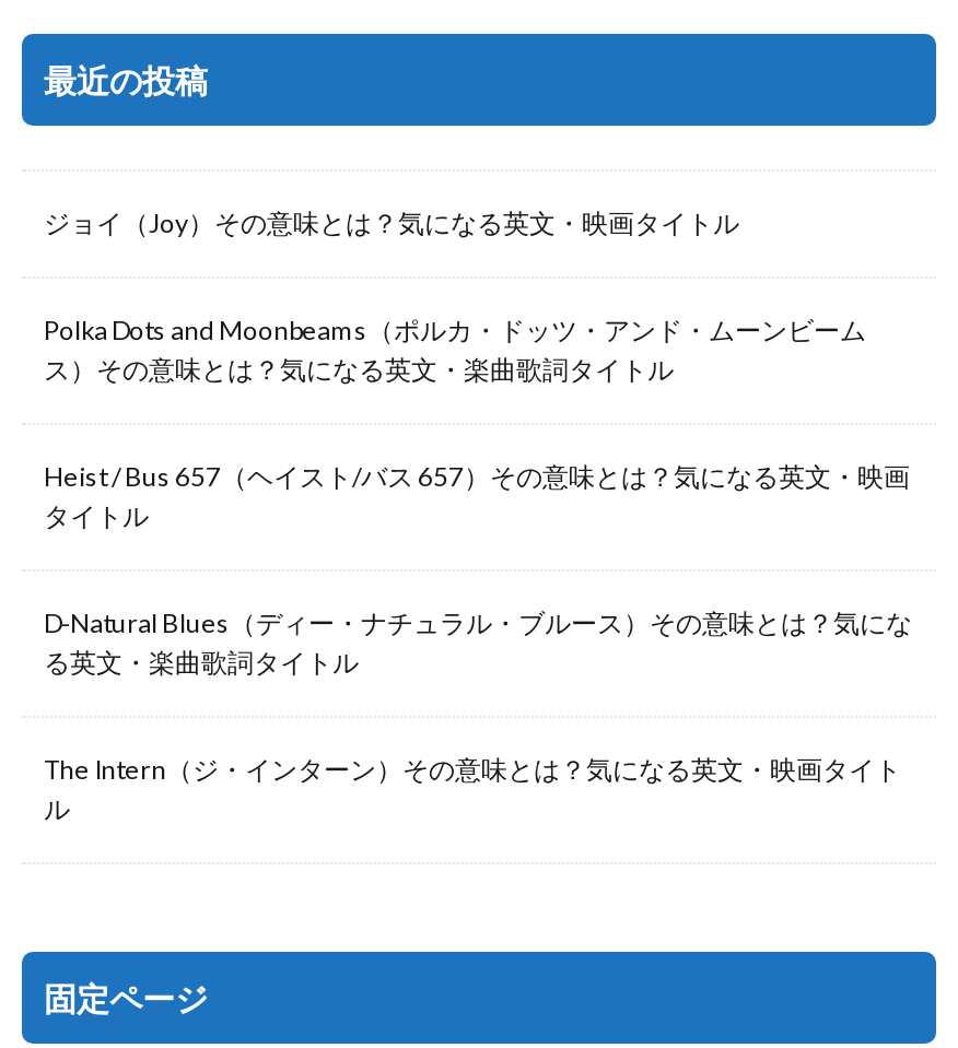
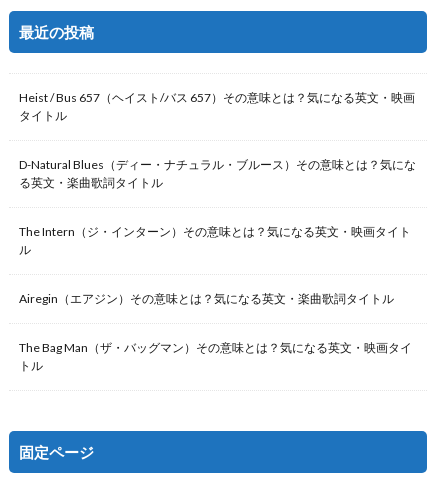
[44,207,866,387] ジョイ（Joy）その意味とは？気になる英文・映画タイトル | Polka Dots and Moonbeams（ポルカ・ドッツ・アンド・ムーンビーム | ス）その意味とは？気になる英文・楽曲歌詞タイトル -> none
moved [44,461,912,826] -> [19,90,416,257]: Heist / Bus 657（ヘイスト/バス 657）その意味とは？気になる英文・映画 | タイトル | D-Natural Blues（ディー・ナチュラル・ブルース）その意味とは？気にな | る英文・楽曲歌詞タイトル | The Intern（ジ・インターン）その意味とは？気になる英文・映画タイト | ル
none -> [19,291,412,373] Airegin（エアジン）その意味とは？気になる英文・楽曲歌詞タイトル | The Bag Man（ザ・バッグマン）その意味とは？気になる英文・映画タイ | トル

